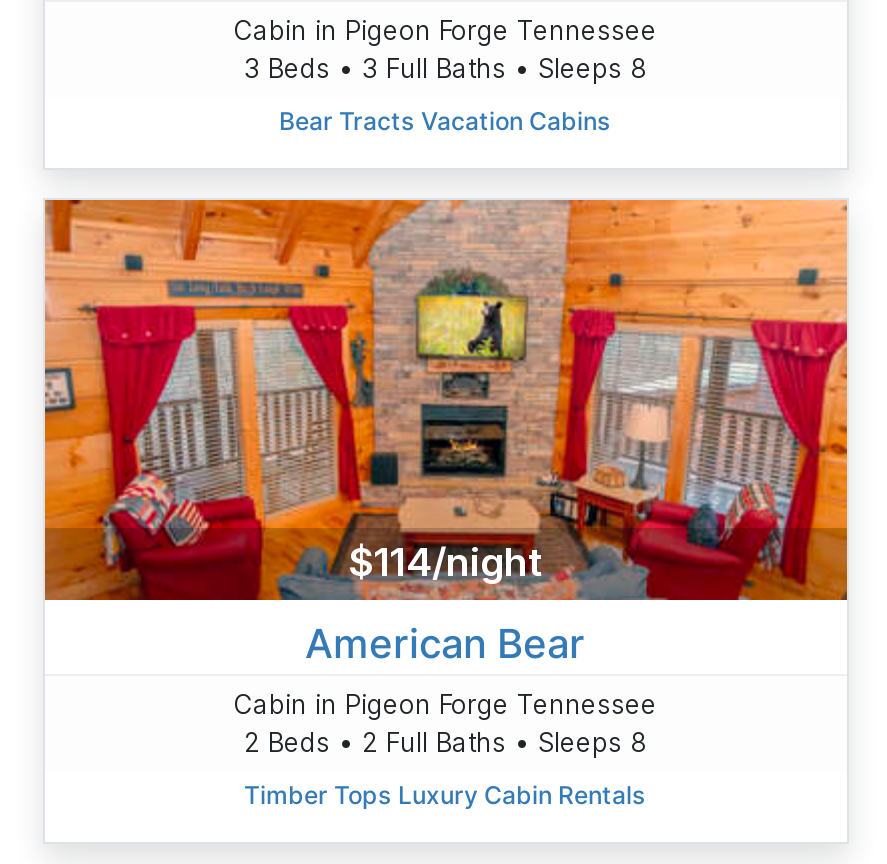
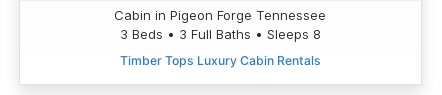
[279,105,611,135] Bear Tracts Vacation Cabins -> none
[43,198,849,757] [image] | $114/night | American Bear | Cabin in Pigeon Forge Tennessee | 2 Beds • 2 Full Baths • Sleeps 8 -> none

